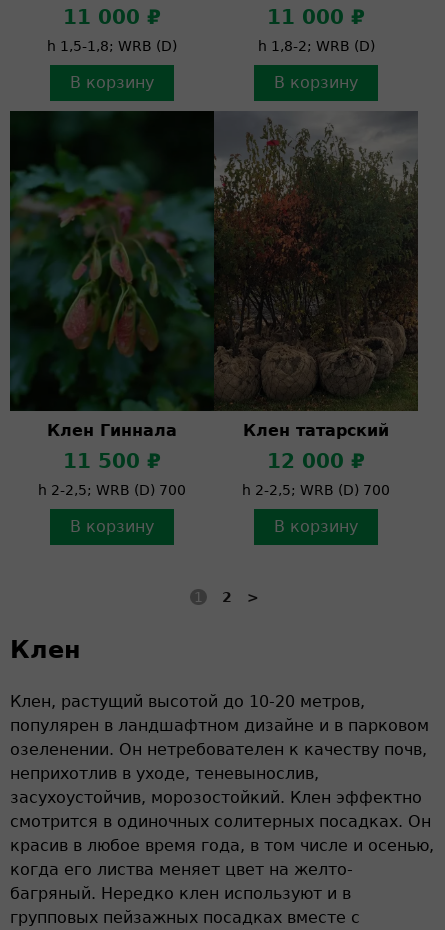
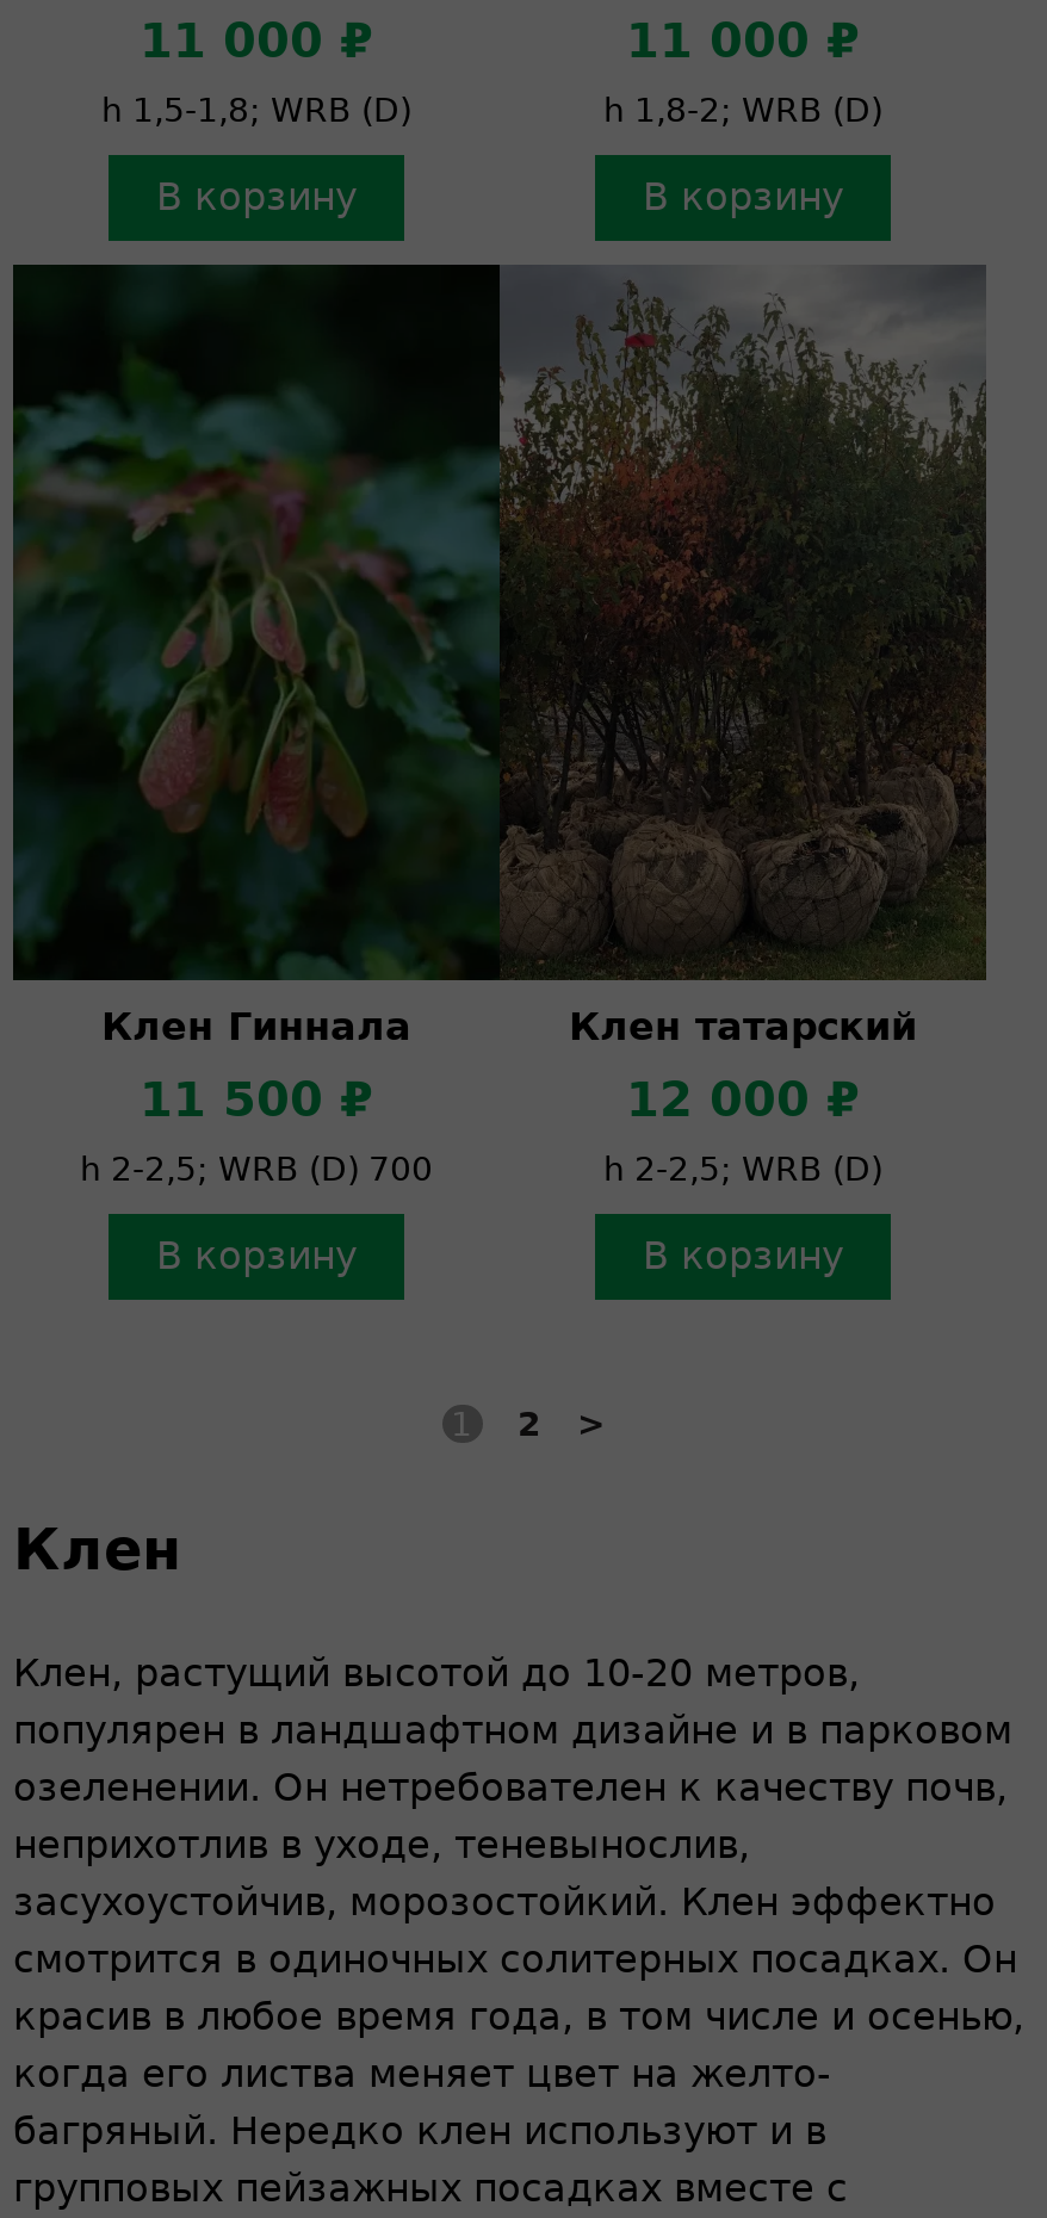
[242,482,390,498] h 2-2,5; WRB (D) 700 -> [603,1150,882,1188] h 2-2,5; WRB (D)

